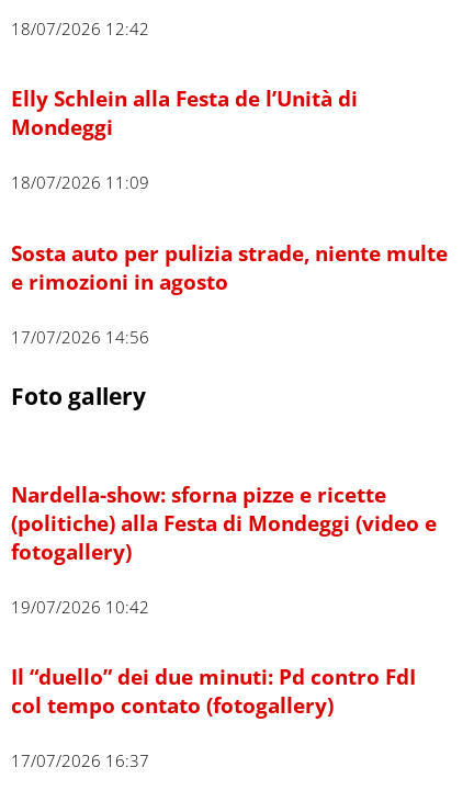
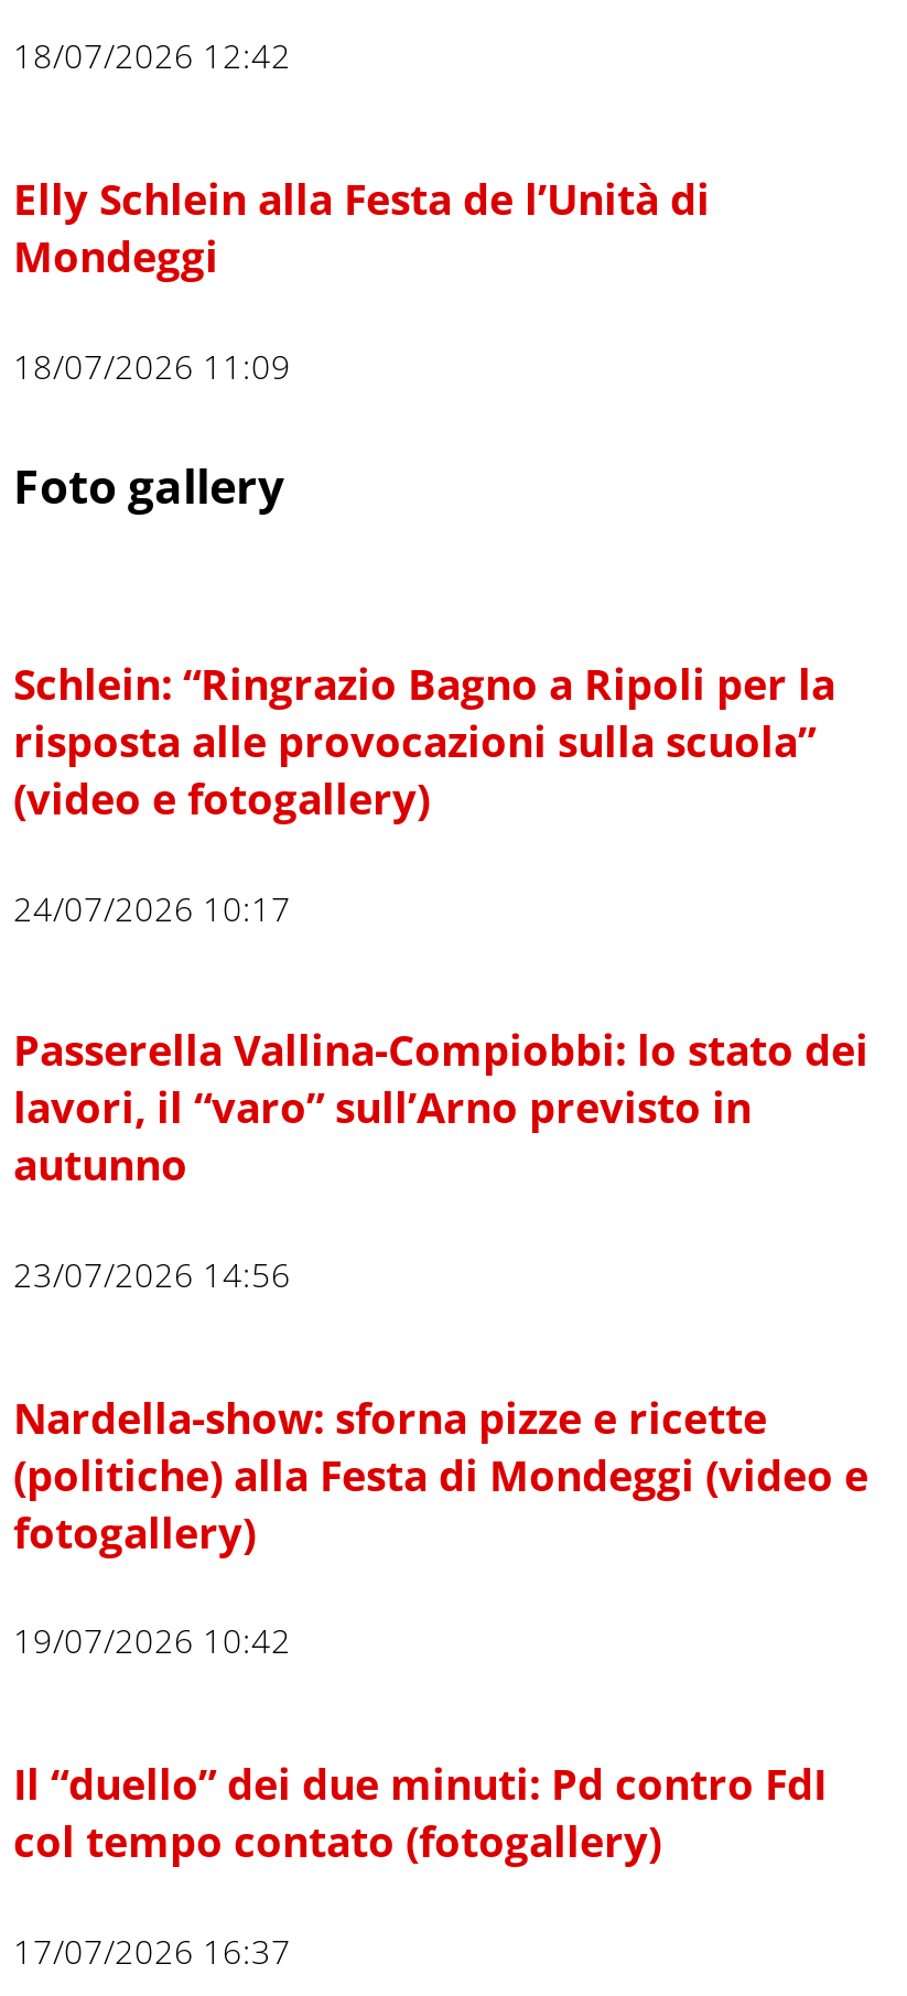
[11,239,448,347] Sosta auto per pulizia strade, niente multe | e rimozioni in agosto | 17/07/2026 14:56 -> none
moved [11,379,146,411] -> [13,453,284,516]: Foto gallery
none -> [13,655,868,1297] Schlein: “Ringrazio Bagno a Ripoli per la | risposta alle provocazioni sulla scuola” | (video e fotogallery) | 24/07/2026 10:17 | Passerella Vallina-Compiobbi: lo stato dei | lavori, il “varo” sull’Arno previsto in | autunno | 23/07/2026 14:56

